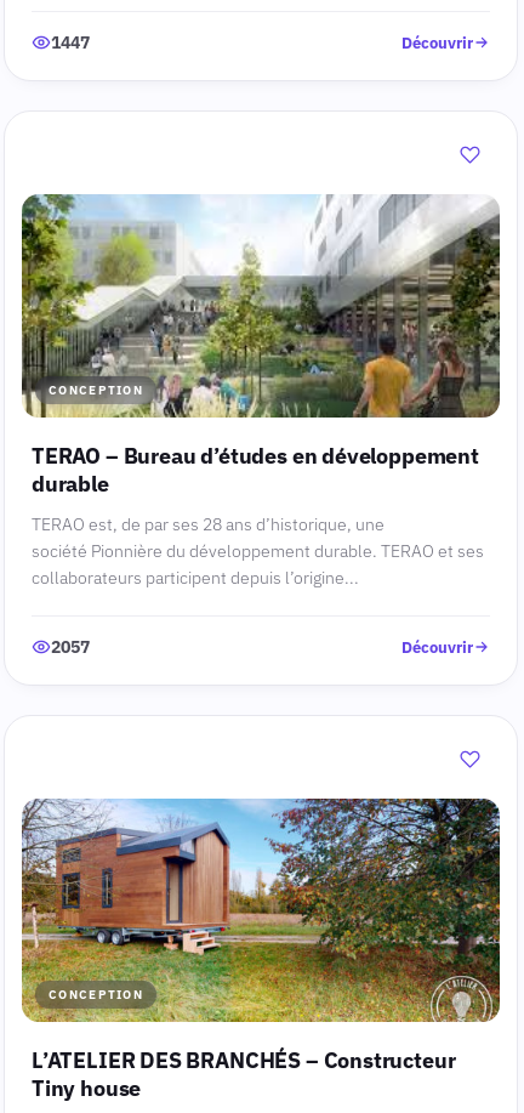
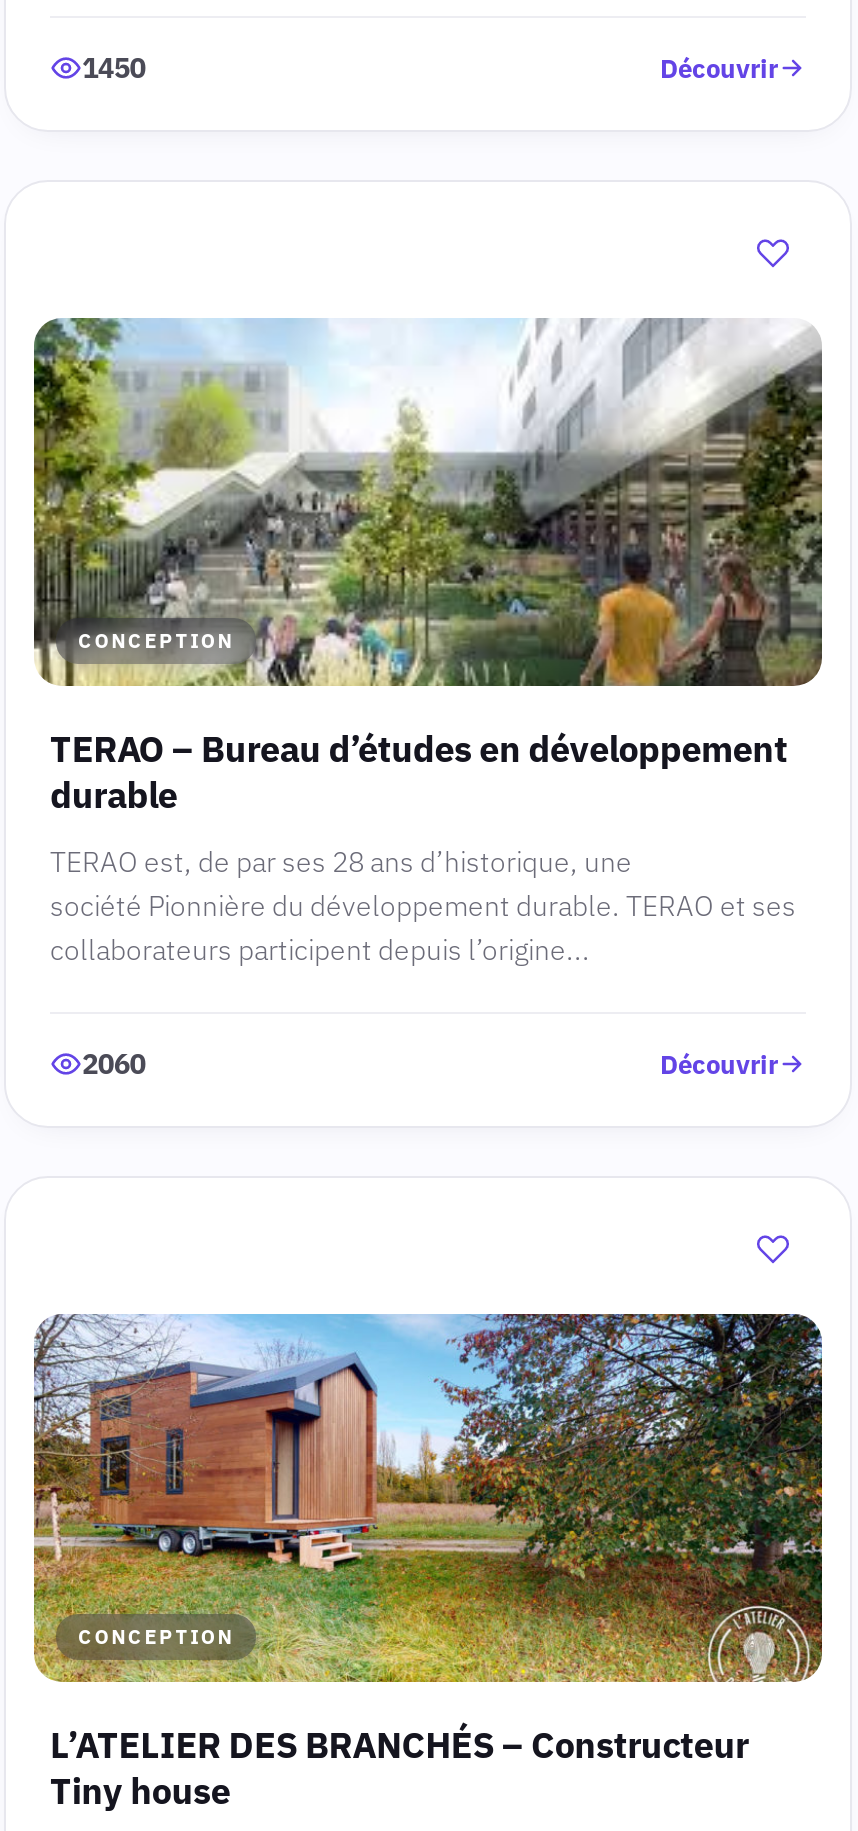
[51,32,89,53] 1447 -> [82,50,145,86] 1450
[51,636,89,658] 2057 -> [82,1046,145,1082] 2060

